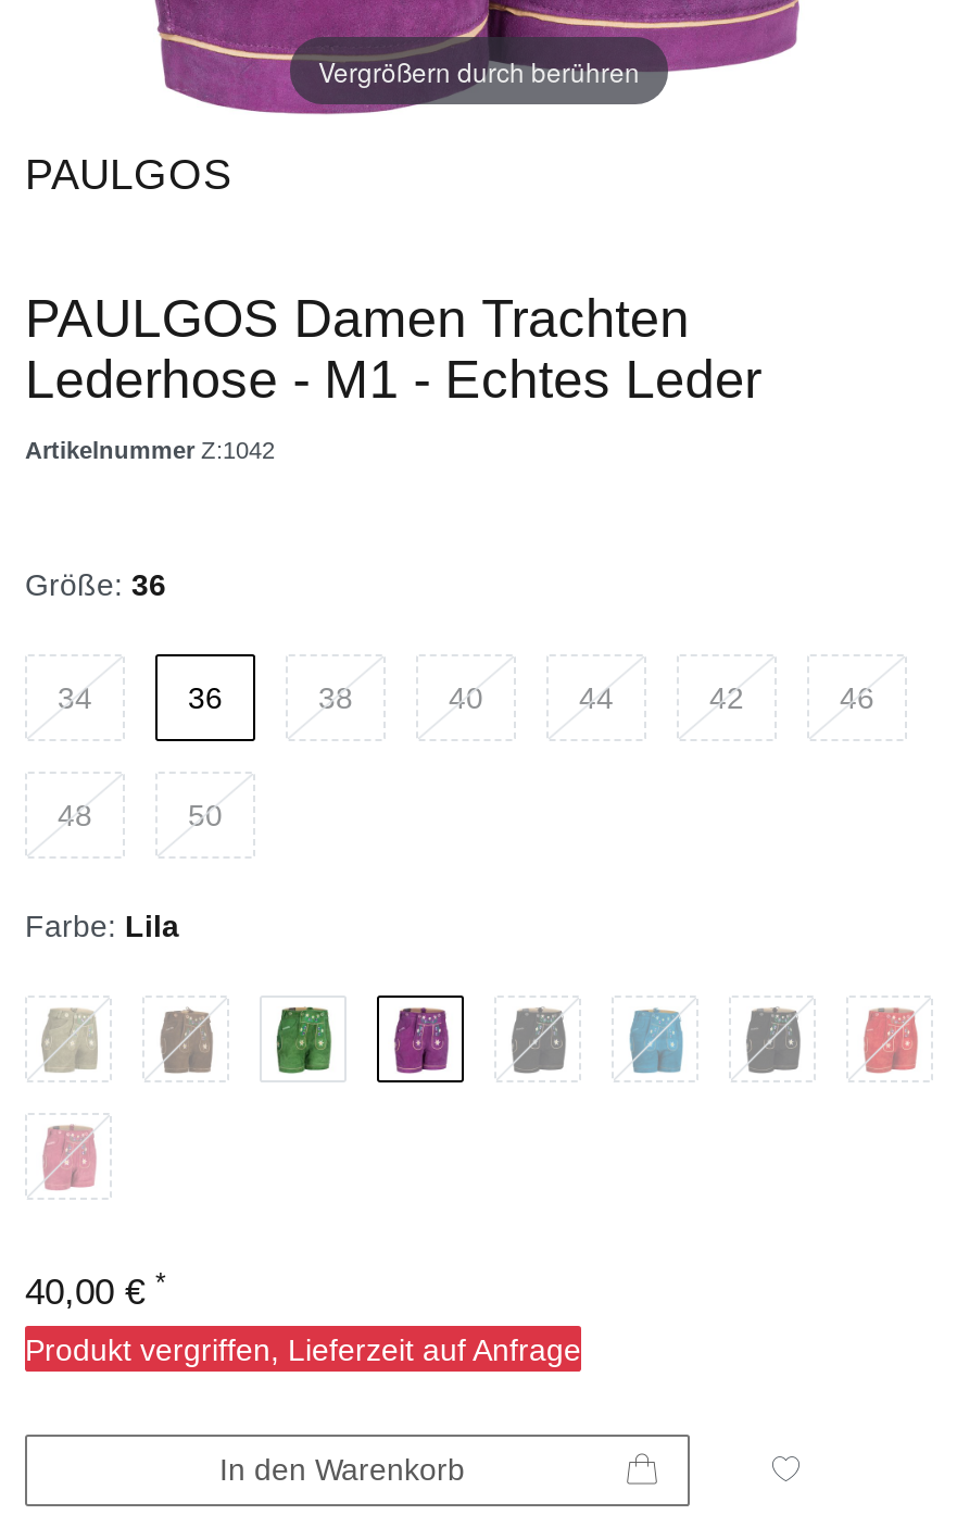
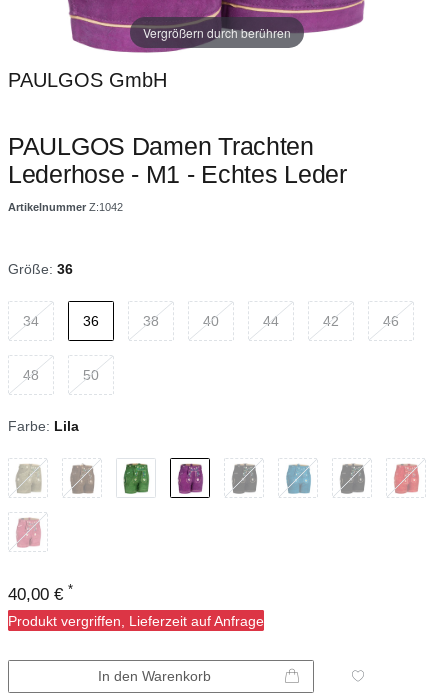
[25,150,231,198] PAULGOS -> [8,69,167,91] PAULGOS GmbH

